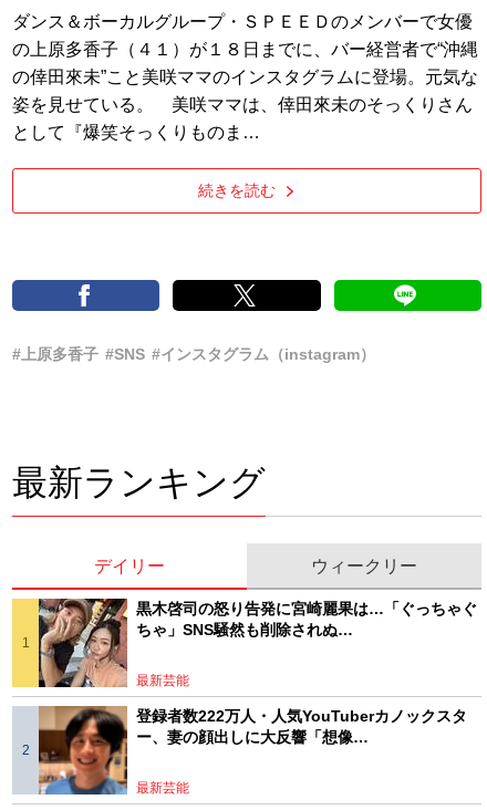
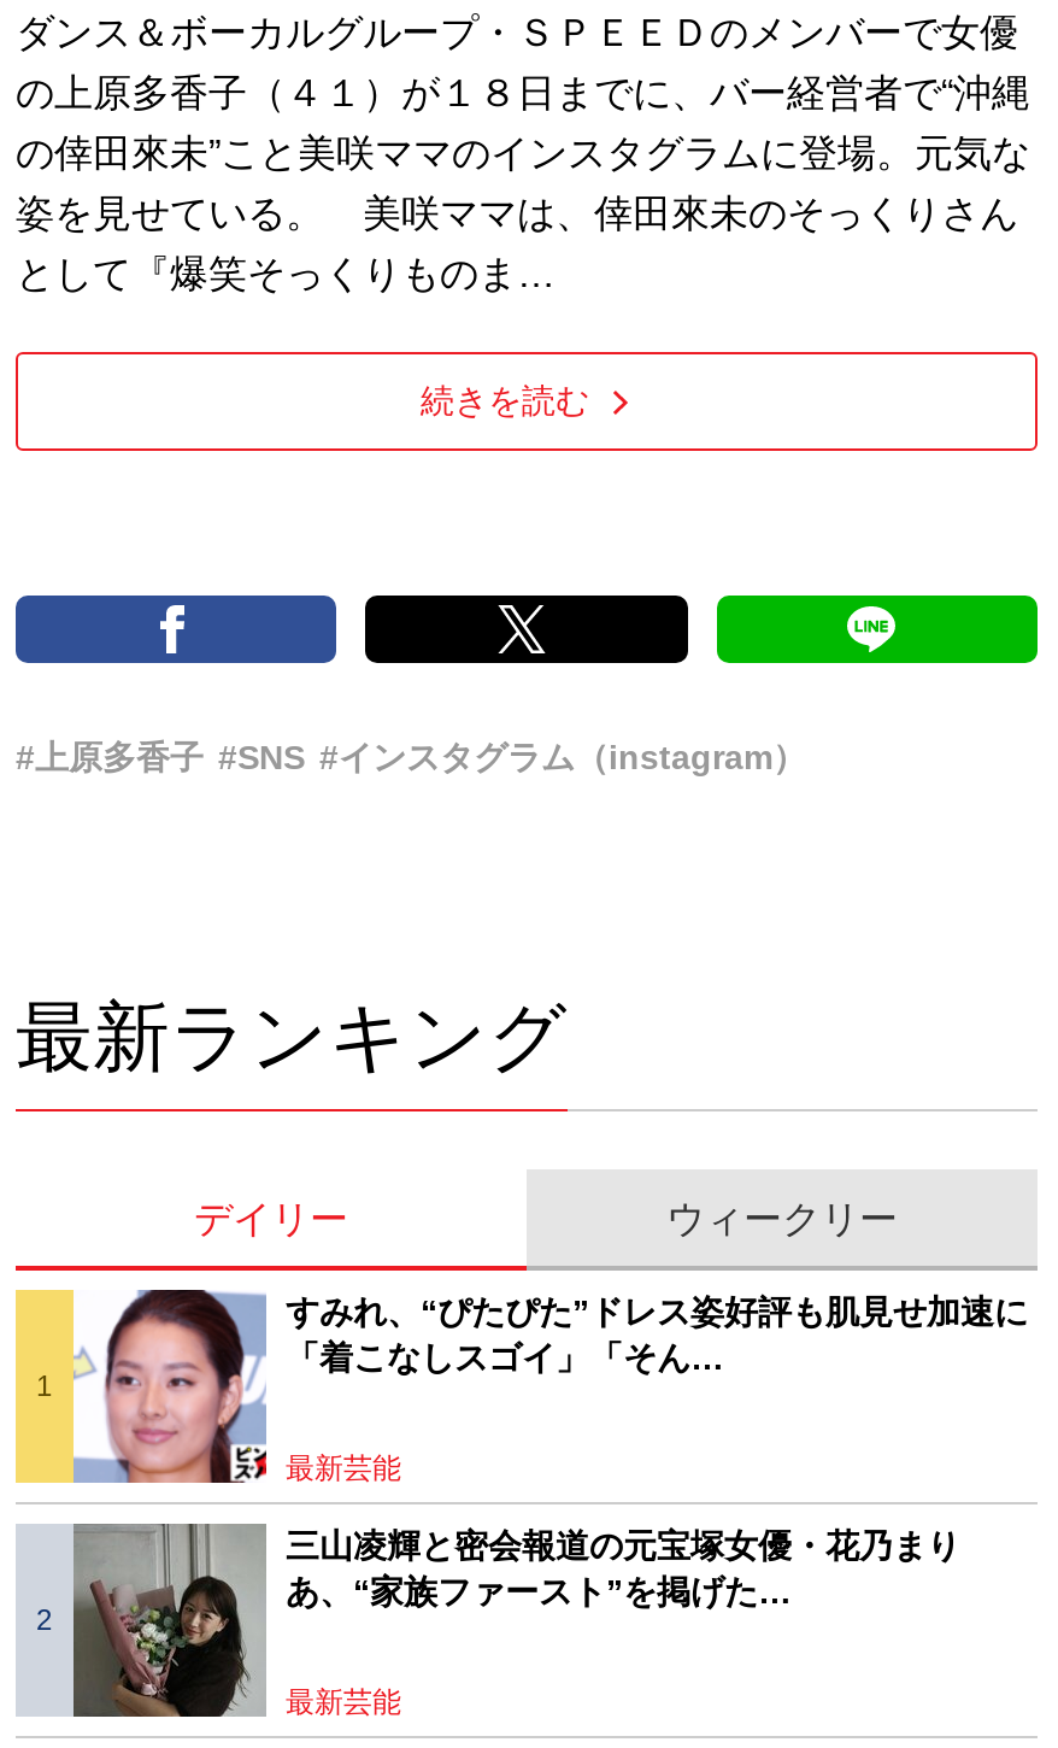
[38,598,477,688] [image] | 黒木啓司の怒り告発に宮崎麗果は…「ぐっちゃぐ | ちゃ」SNS騒然も削除されぬ… -> [71,1290,1028,1485] [image] | すみれ、“ぴたぴた”ドレス姿好評も肌見せ加速に | 「着こなしスゴイ」「そん…
[39,706,467,796] [image] | 登録者数222万人・人気YouTuberカノックスタ | ー、妻の顔出しに大反響「想像… -> [71,1524,960,1719] [image] | 三山凌輝と密会報道の元宝塚女優・花乃まり | あ、“家族ファースト”を掲げた…

